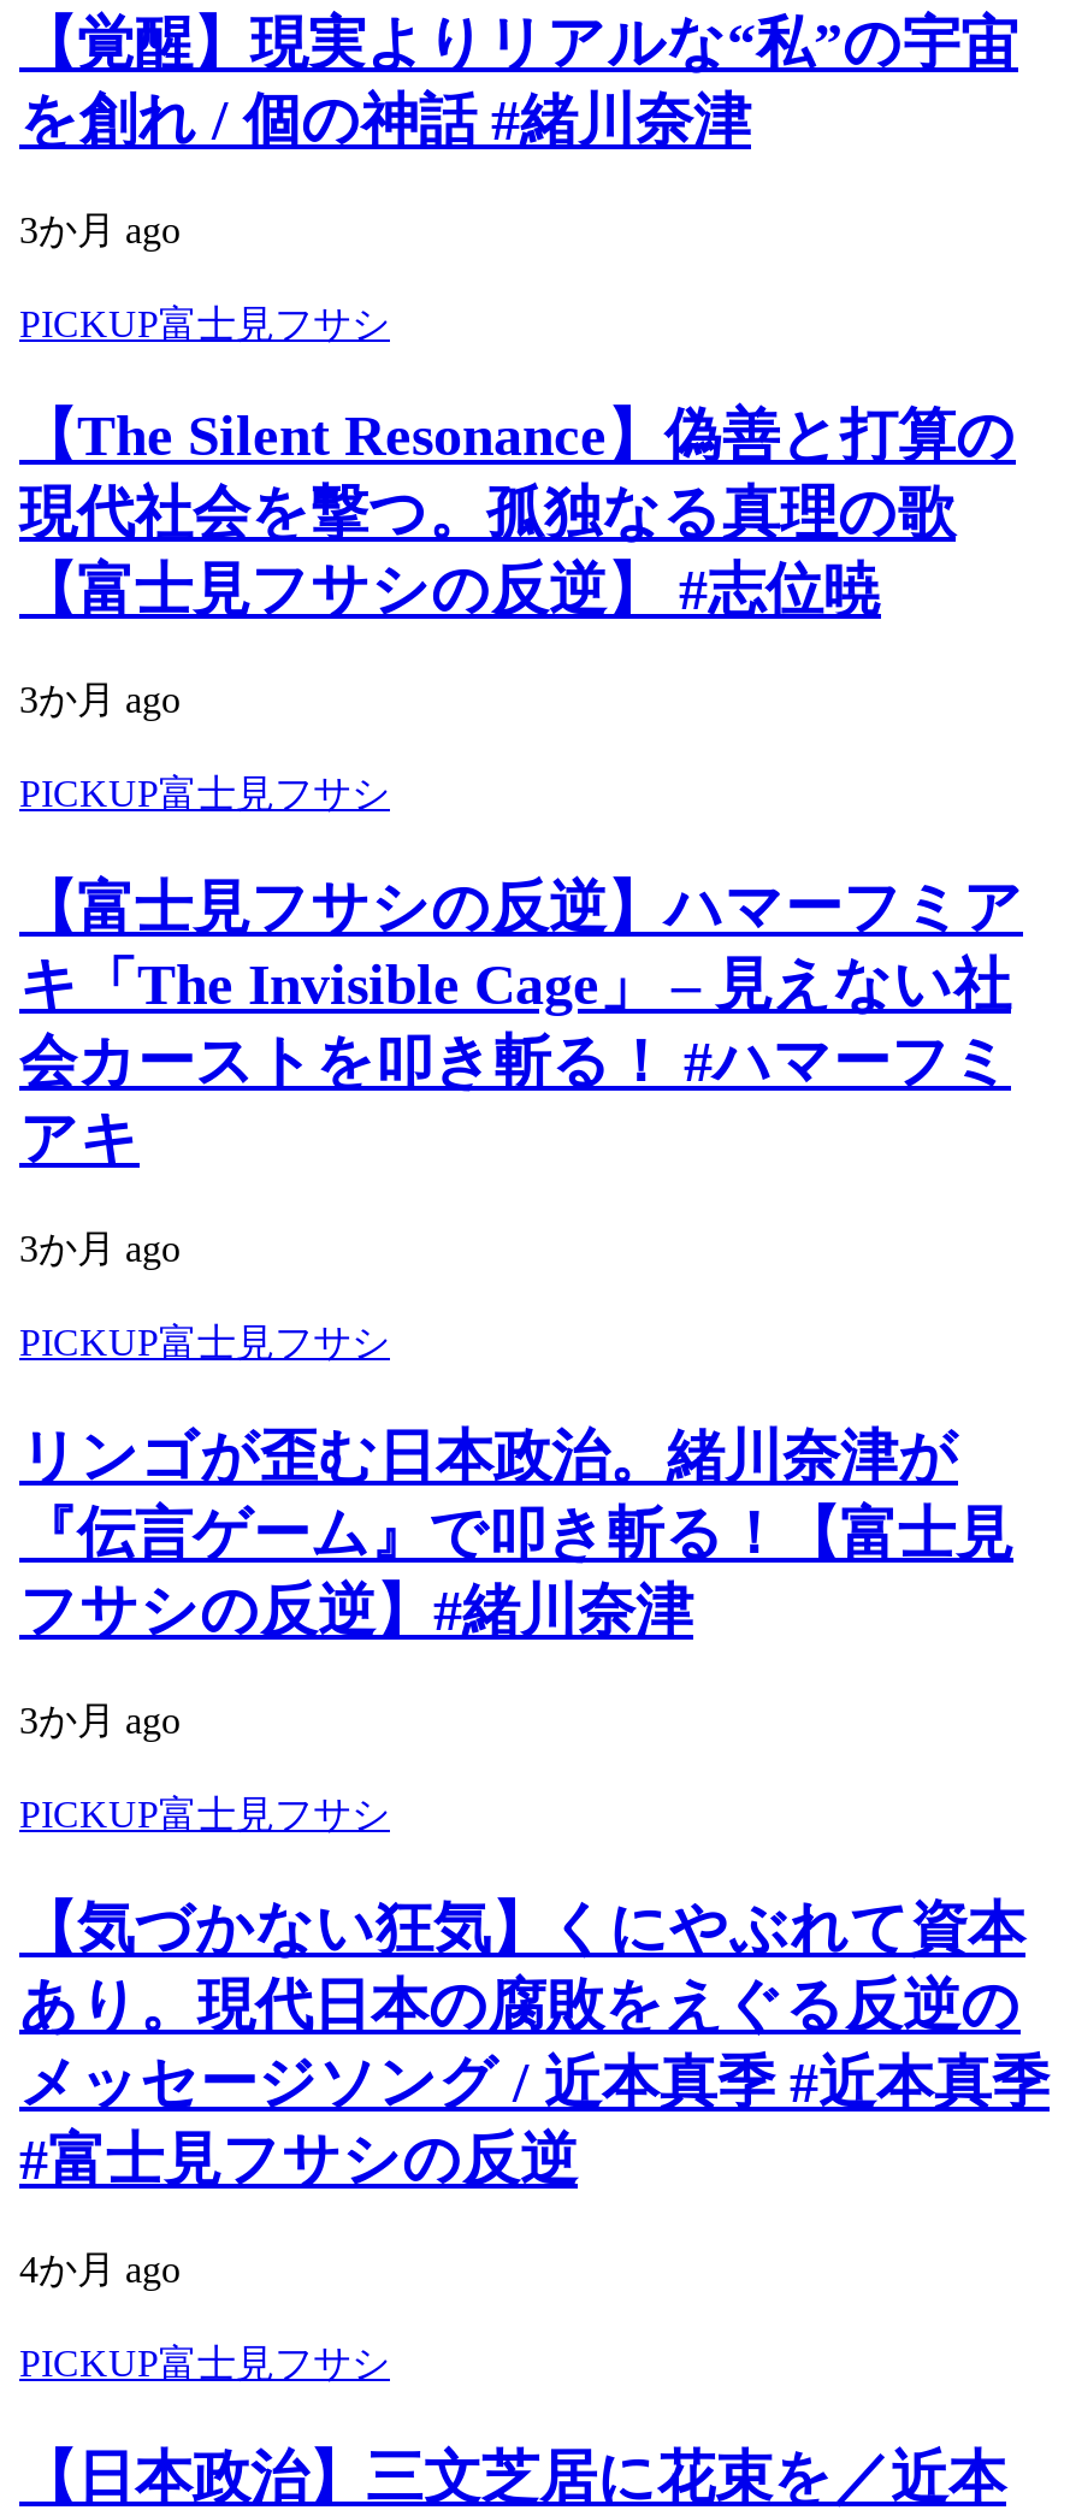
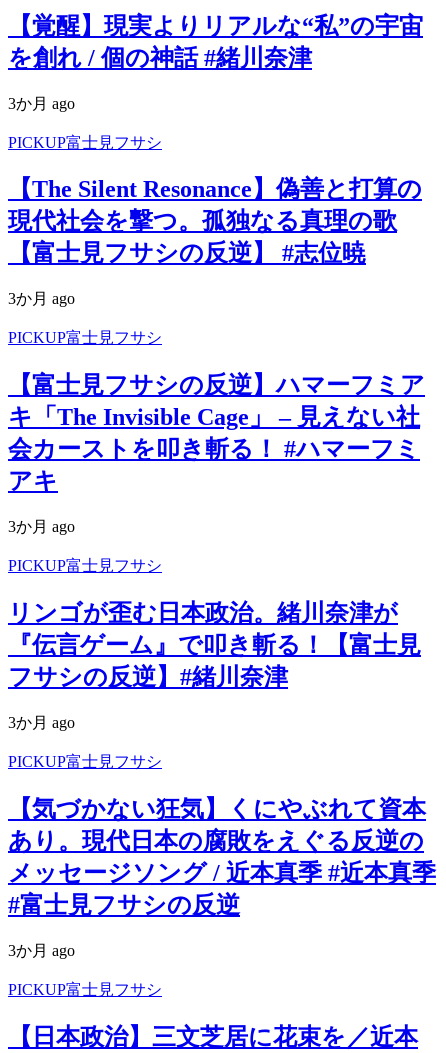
[19,2248,181,2289] 4か月 ago -> [8,942,75,959] 3か月 ago

